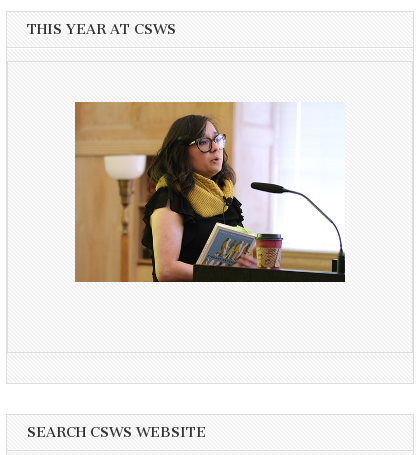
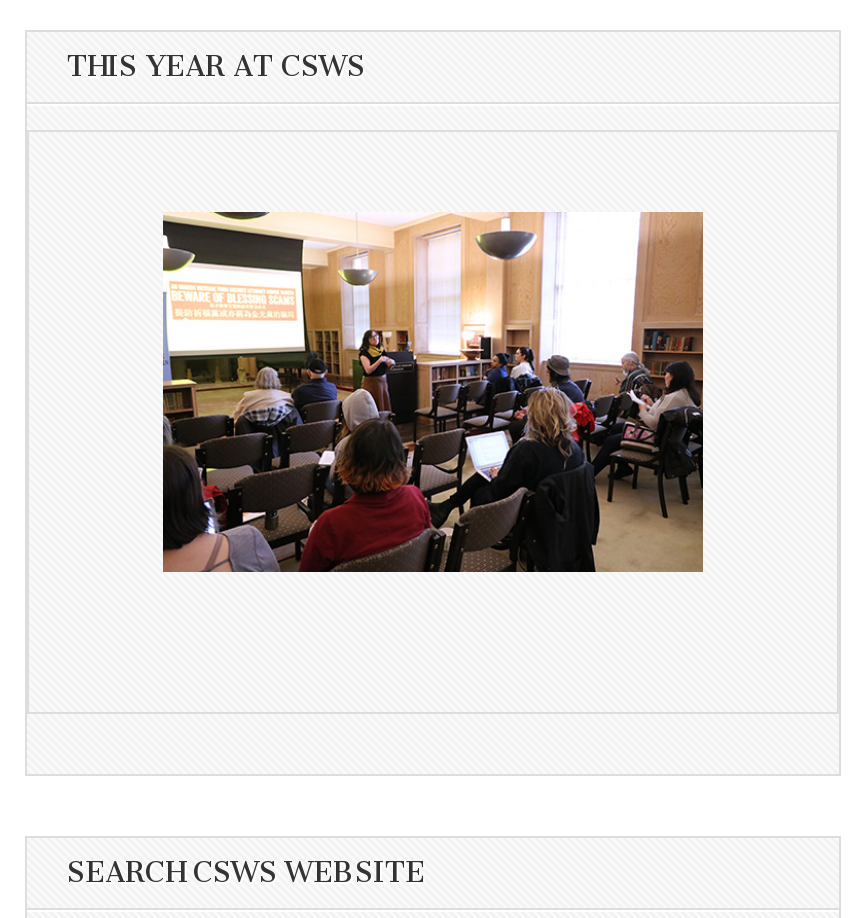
[74,101,346,283] [image] -> [161,210,705,574] [image]

